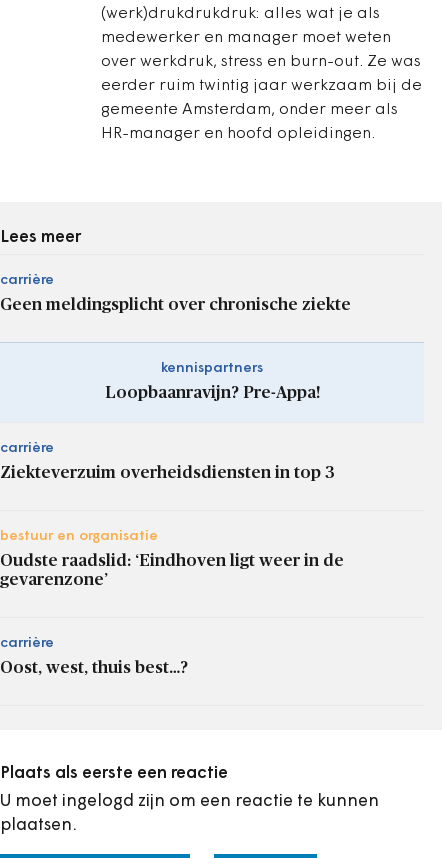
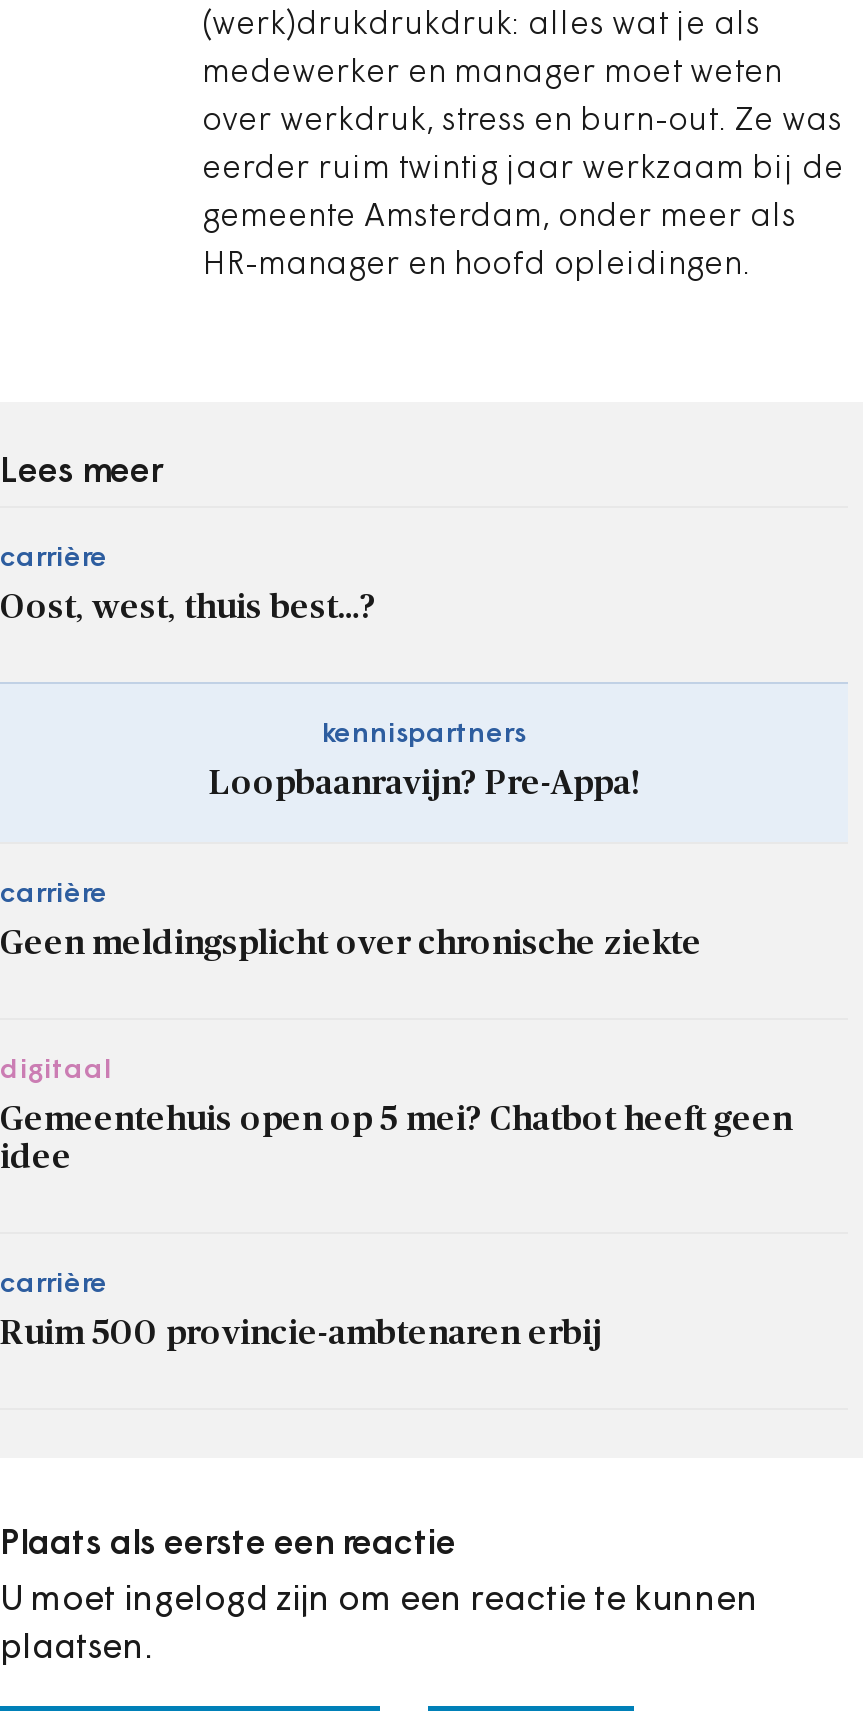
moved [0,296,351,313] -> [0,926,702,960]: Geen meldingsplicht over chronische ziekte
[0,464,335,481] Ziekteverzuim overheidsdiensten in top 3 -> none
[0,529,158,544] bestuur en organisatie -> [0,1056,112,1086] digitaal
[0,552,344,588] Oudste raadslid: ‘Eindhoven ligt weer in de | gevarenzone’ -> [0,1102,792,1174] Gemeentehuis open op 5 mei? Chatbot heeft geen | idee
none -> [0,1316,602,1350] Ruim 500 provincie-ambtenaren erbij
moved [0,659,188,676] -> [0,590,376,624]: Oost, west, thuis best…?

